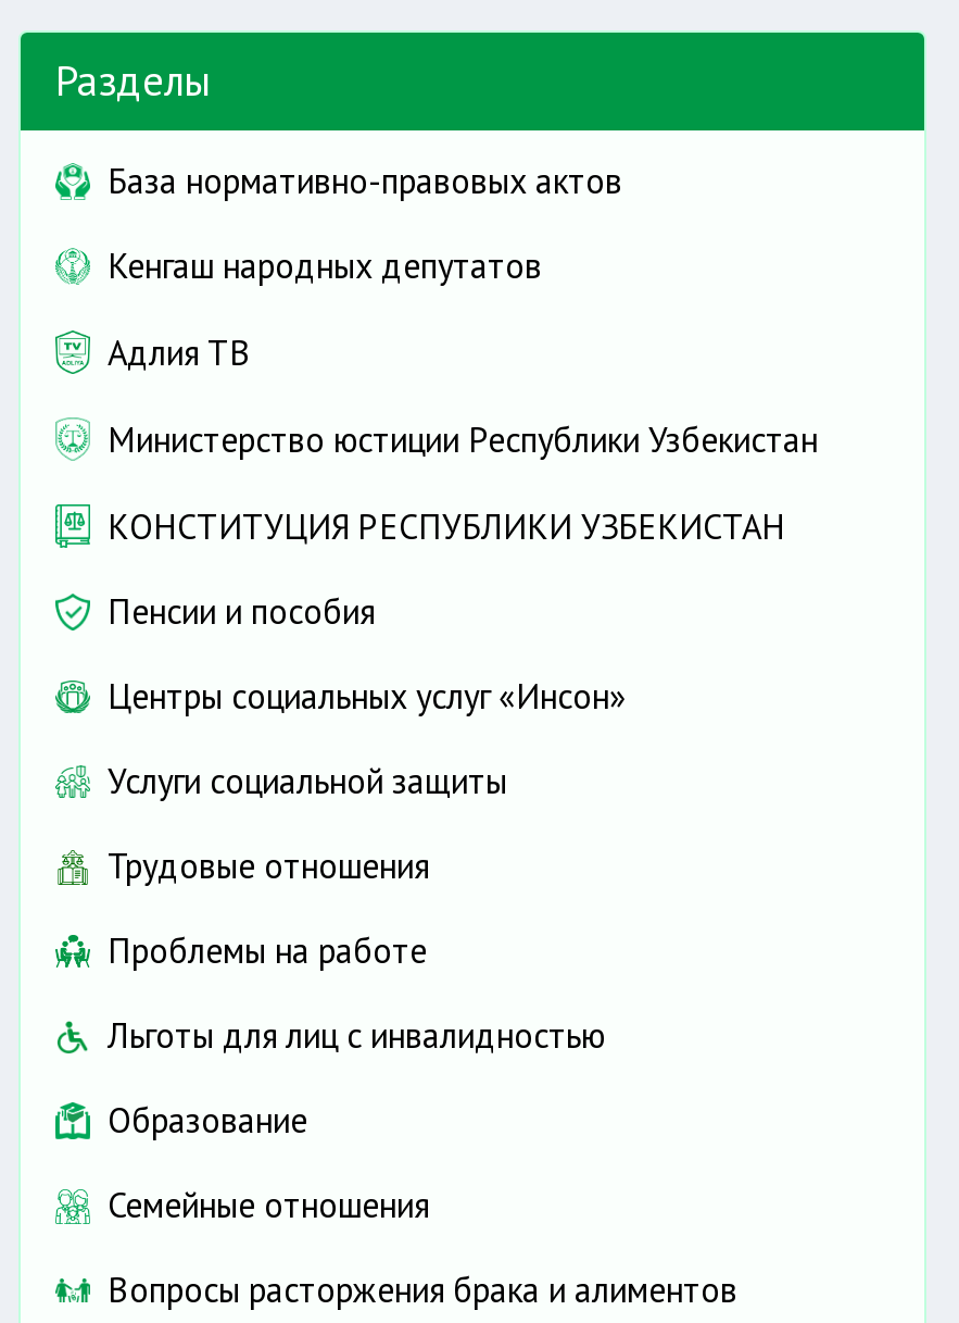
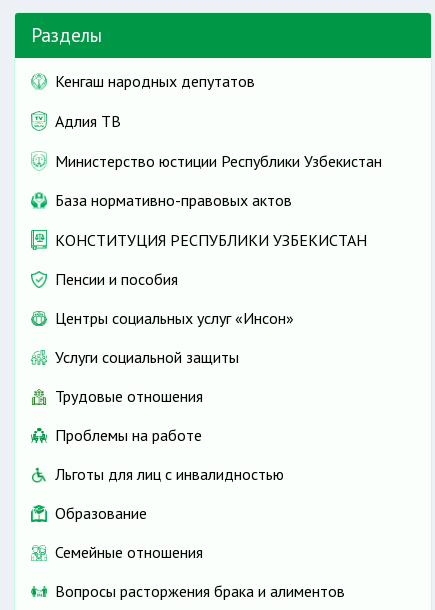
moved [108,159,622,202] -> [55,190,292,210]: База нормативно-правовых актов
moved [108,244,818,460] -> [55,71,382,171]: Кенгаш народных депутатов | Адлия ТВ | Министерство юстиции Республики Узбекистан

